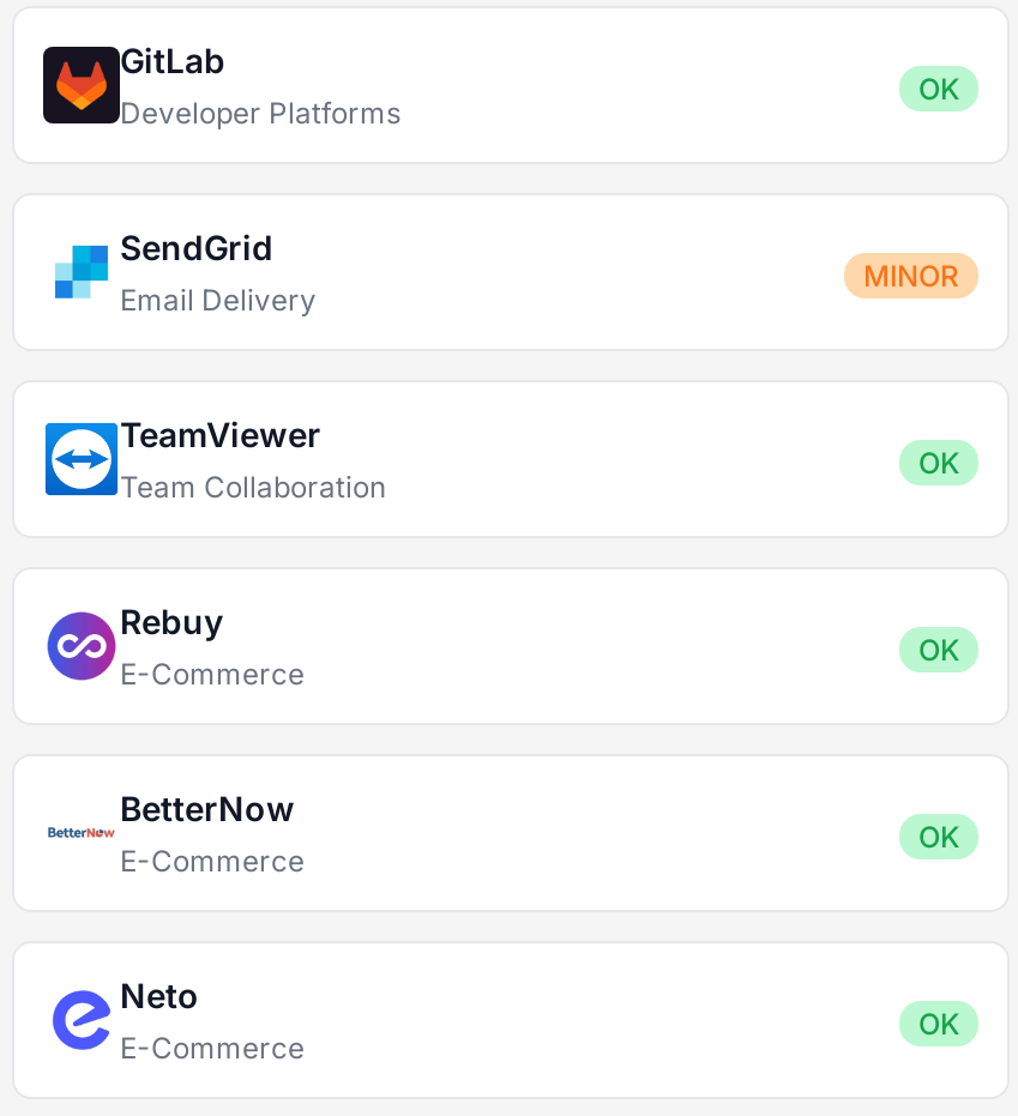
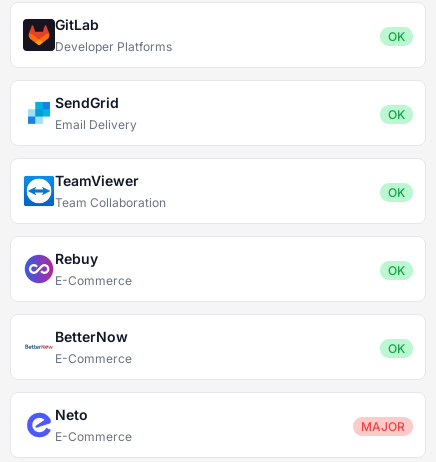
[863,258,959,294] MINOR -> [388,107,405,122] OK
[918,1006,959,1042] OK -> [361,419,405,434] MAJOR

